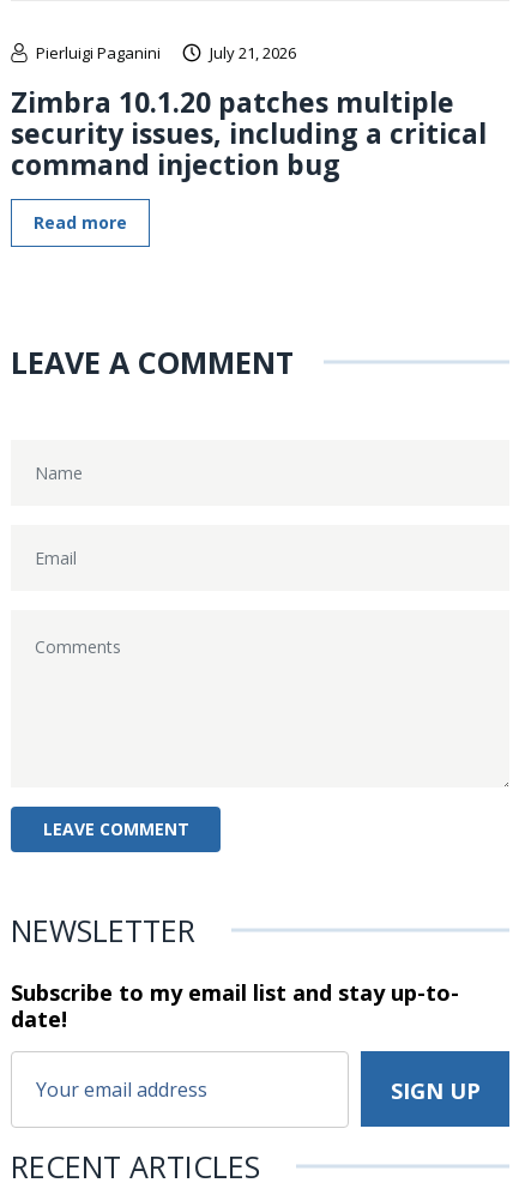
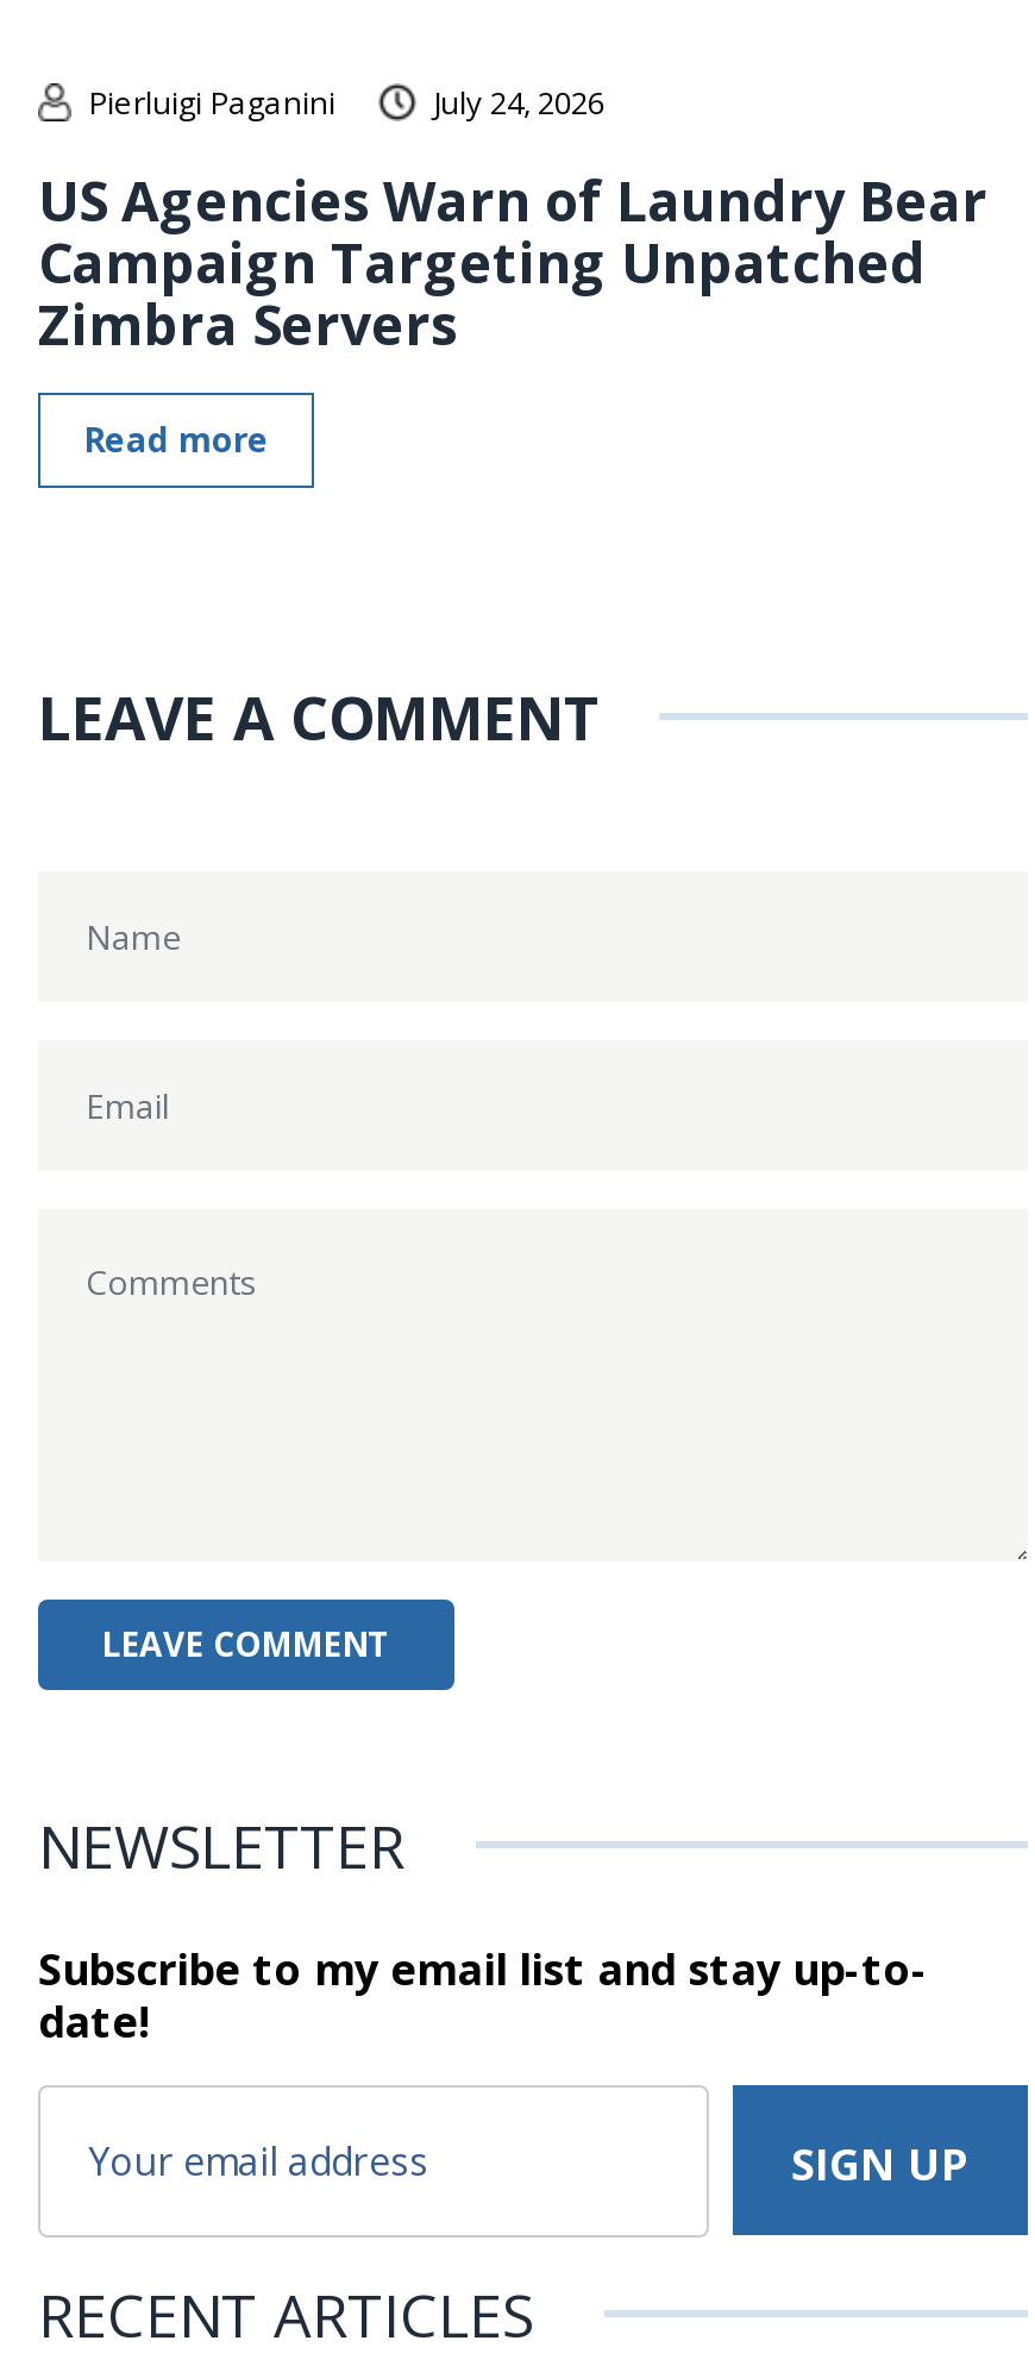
[210,42,296,64] July 21, 2026 -> [433,80,604,123] July 24, 2026
[11,83,487,184] Zimbra 10.1.20 patches multiple | security issues, including a critical | command injection bug -> [38,161,987,361] US Agencies Warn of Laundry Bear | Campaign Targeting Unpatched | Zimbra Servers

